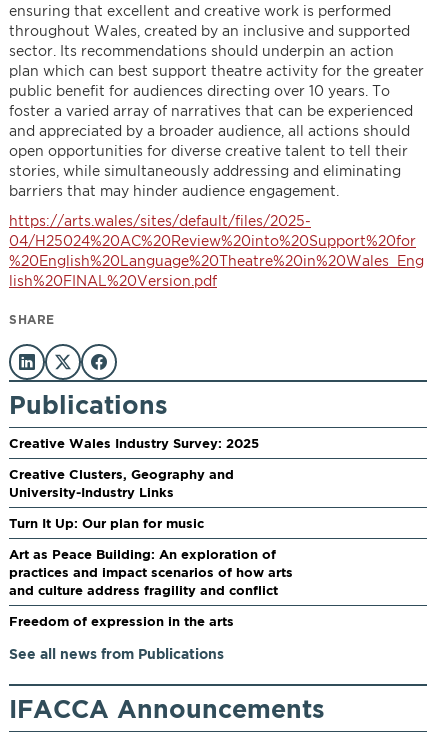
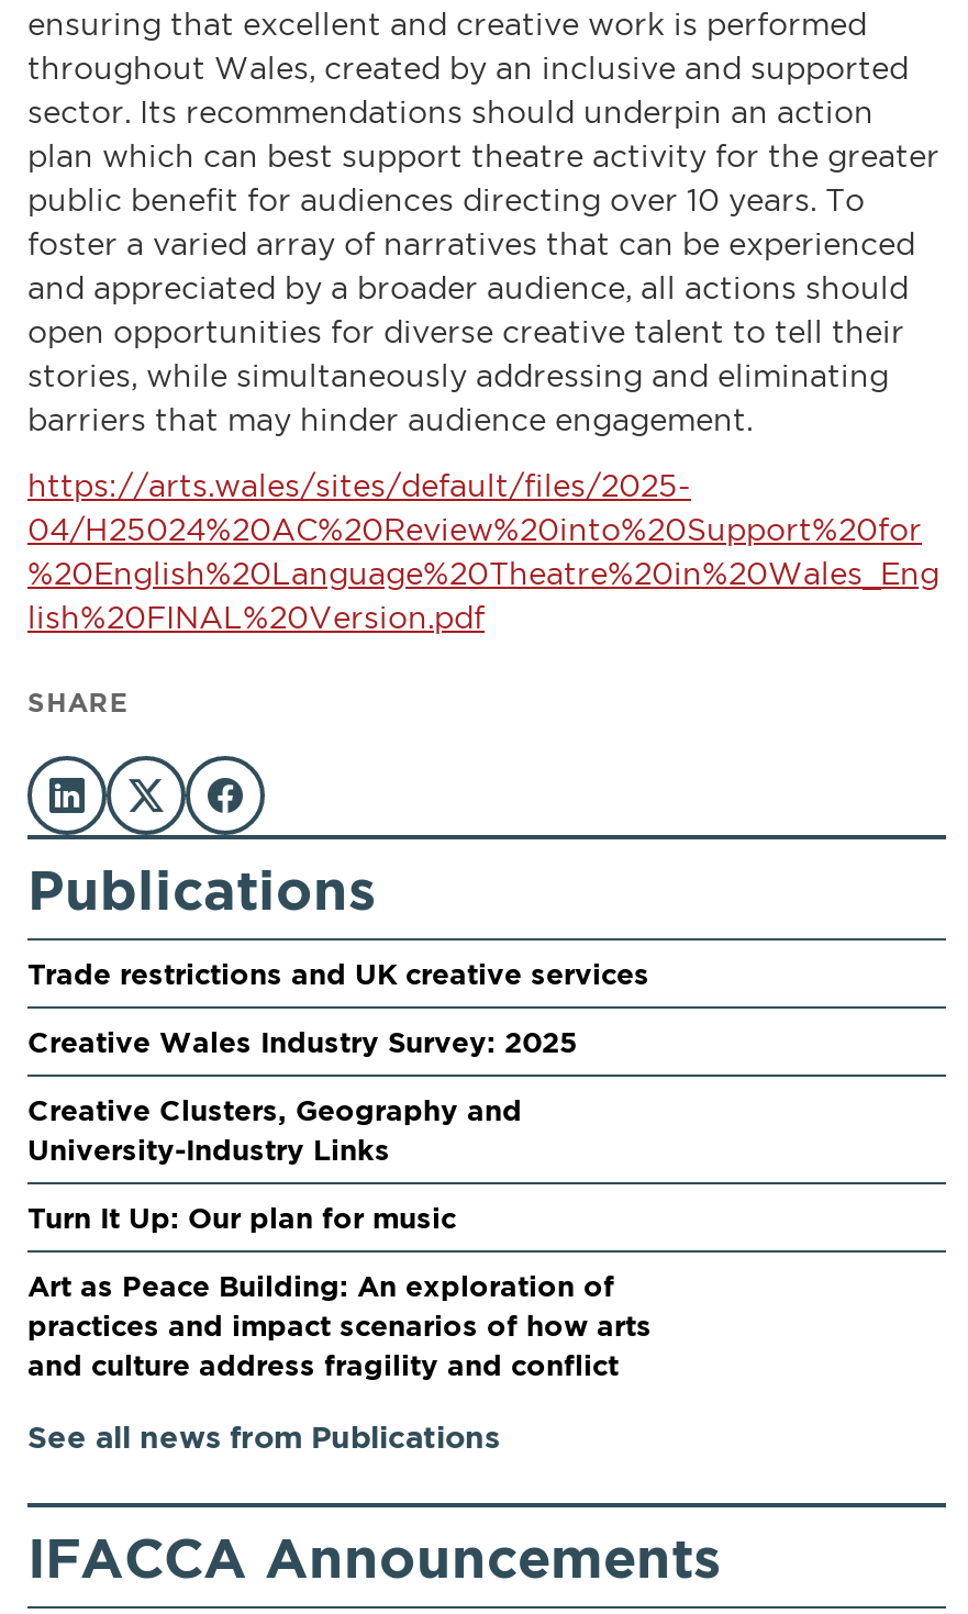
none -> [27,958,649,989] Trade restrictions and UK creative services
moved [9,436,293,597] -> [27,1026,652,1380]: Creative Wales Industry Survey: 2025 | Creative Clusters, Geography and | University-Industry Links | Turn It Up: Our plan for music | Art as Peace Building: An exploration of | practices and impact scenarios of how arts | and culture address fragility and conflict
[9,614,234,628] Freedom of expression in the arts -> none

